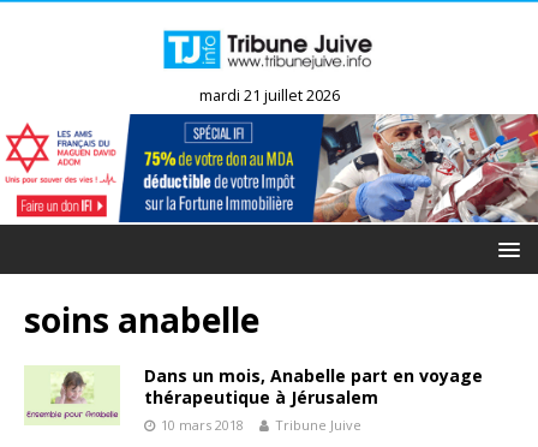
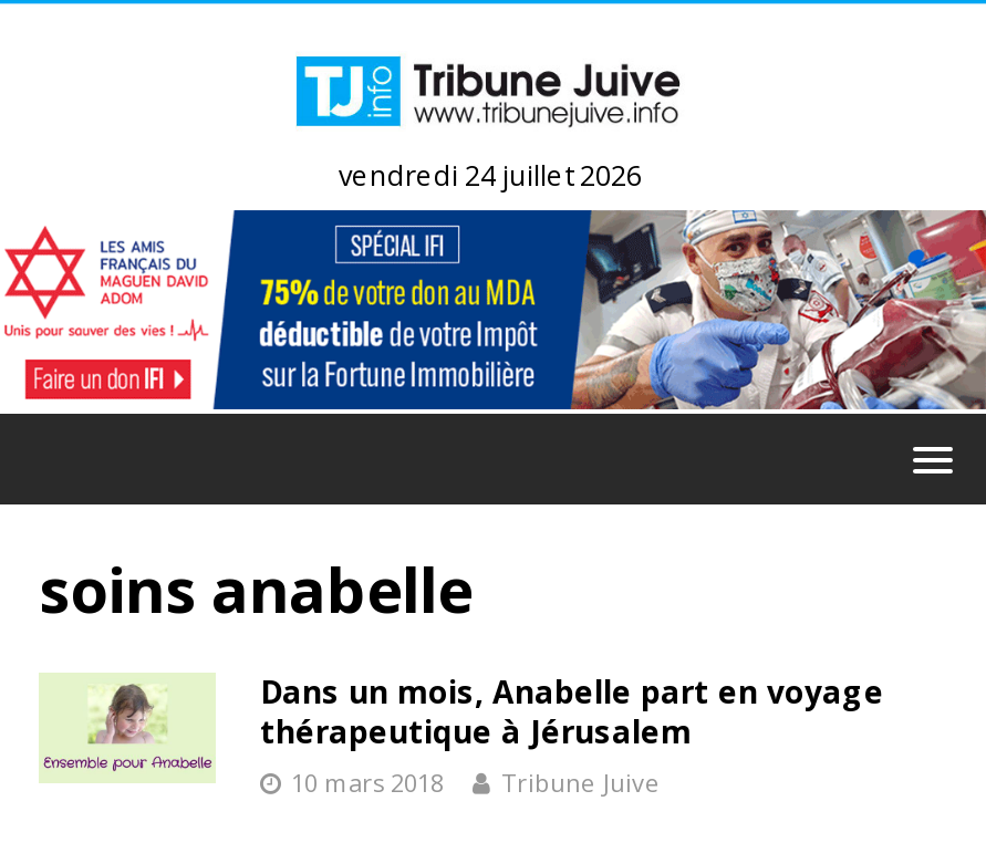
[199,86,339,106] mardi 21 juillet 2026 -> [339,158,642,196] vendredi 24 juillet 2026

